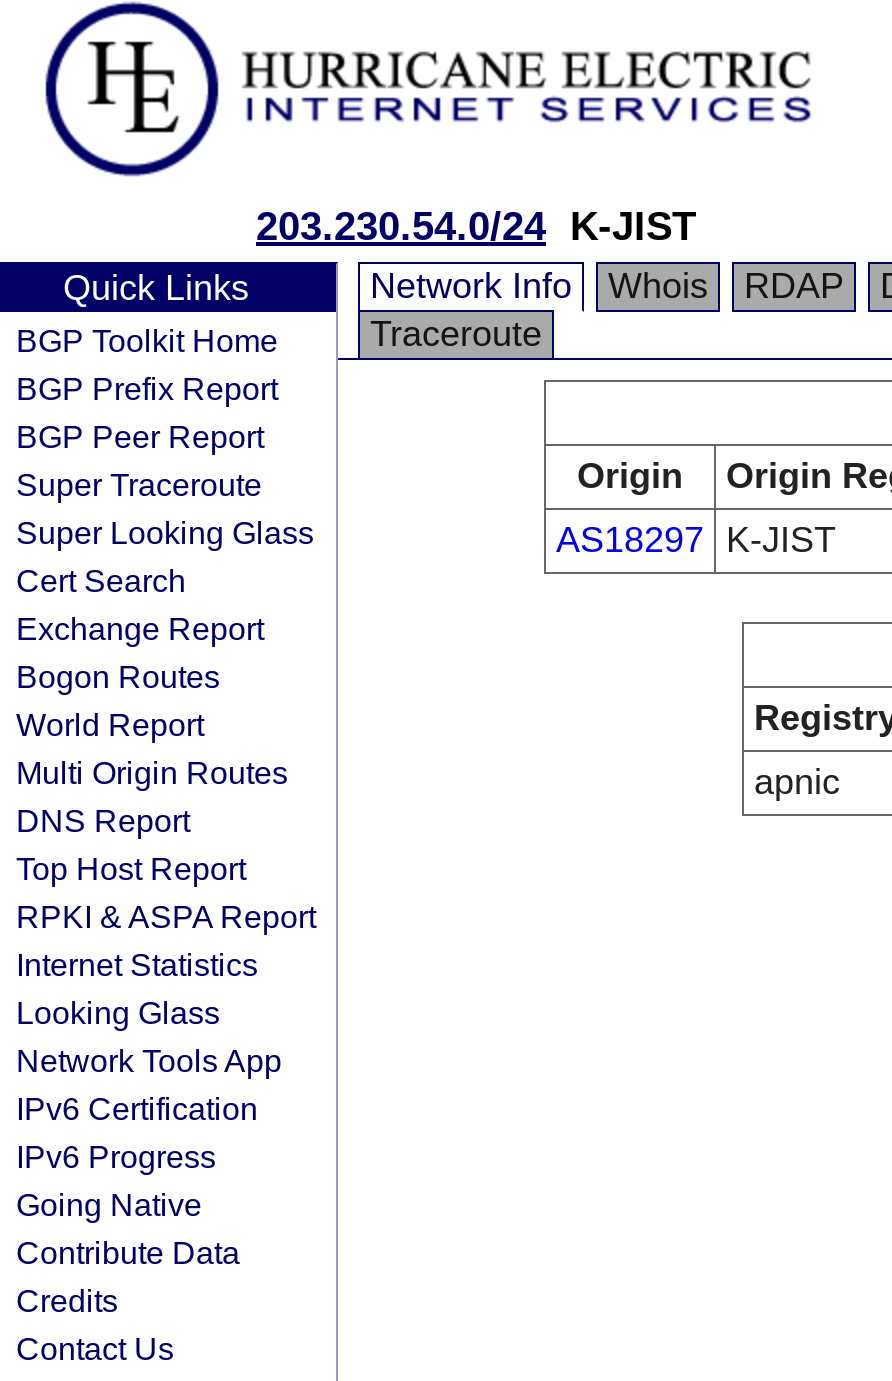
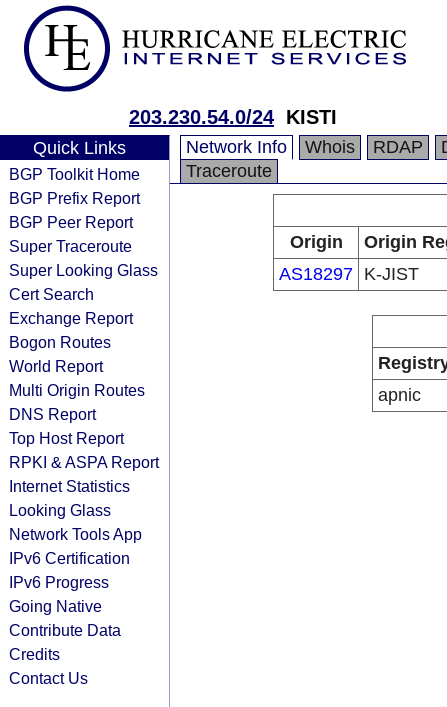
[256,204,696,248] 203.230.54.0/24 K-JIST -> [129,106,337,128] 203.230.54.0/24 KISTI

